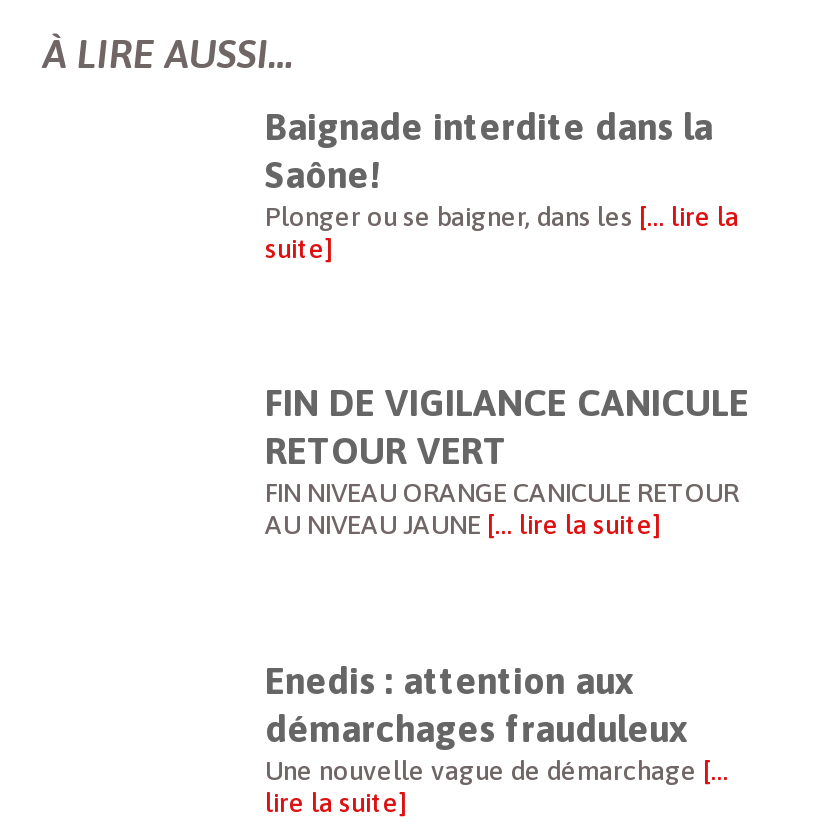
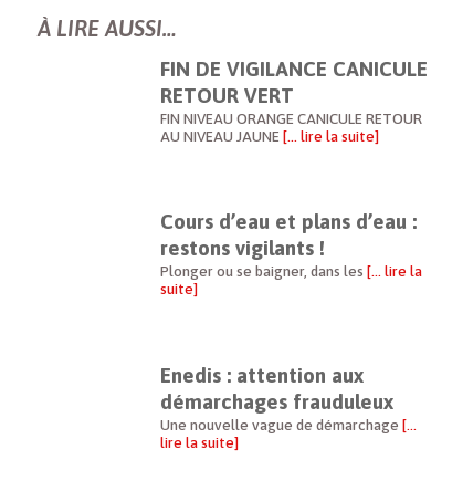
[265,104,713,196] Baignade interdite dans la | Saône! -> none
moved [265,200,739,264] -> [160,262,422,298]: Plonger ou se baigner, dans les [… lire la | suite]
moved [265,380,749,540] -> [160,56,428,145]: FIN DE VIGILANCE CANICULE | RETOUR VERT | FIN NIVEAU ORANGE CANICULE RETOUR | AU NIVEAU JAUNE [… lire la suite]
none -> [160,209,417,260] Cours d’eau et plans d’eau : | restons vigilants !

